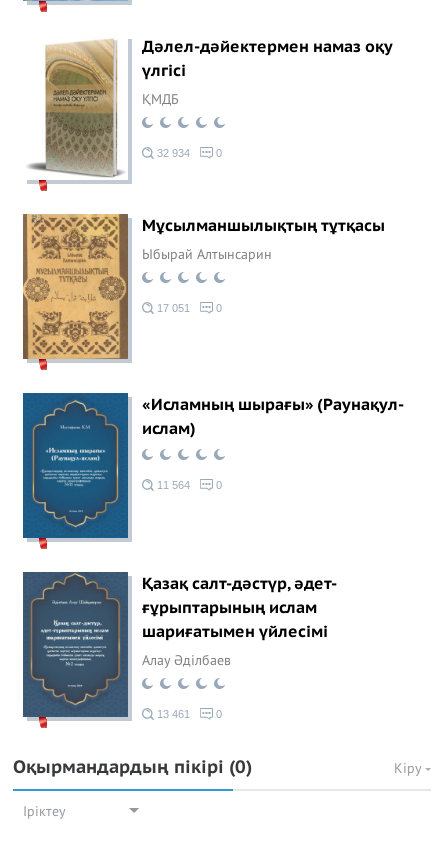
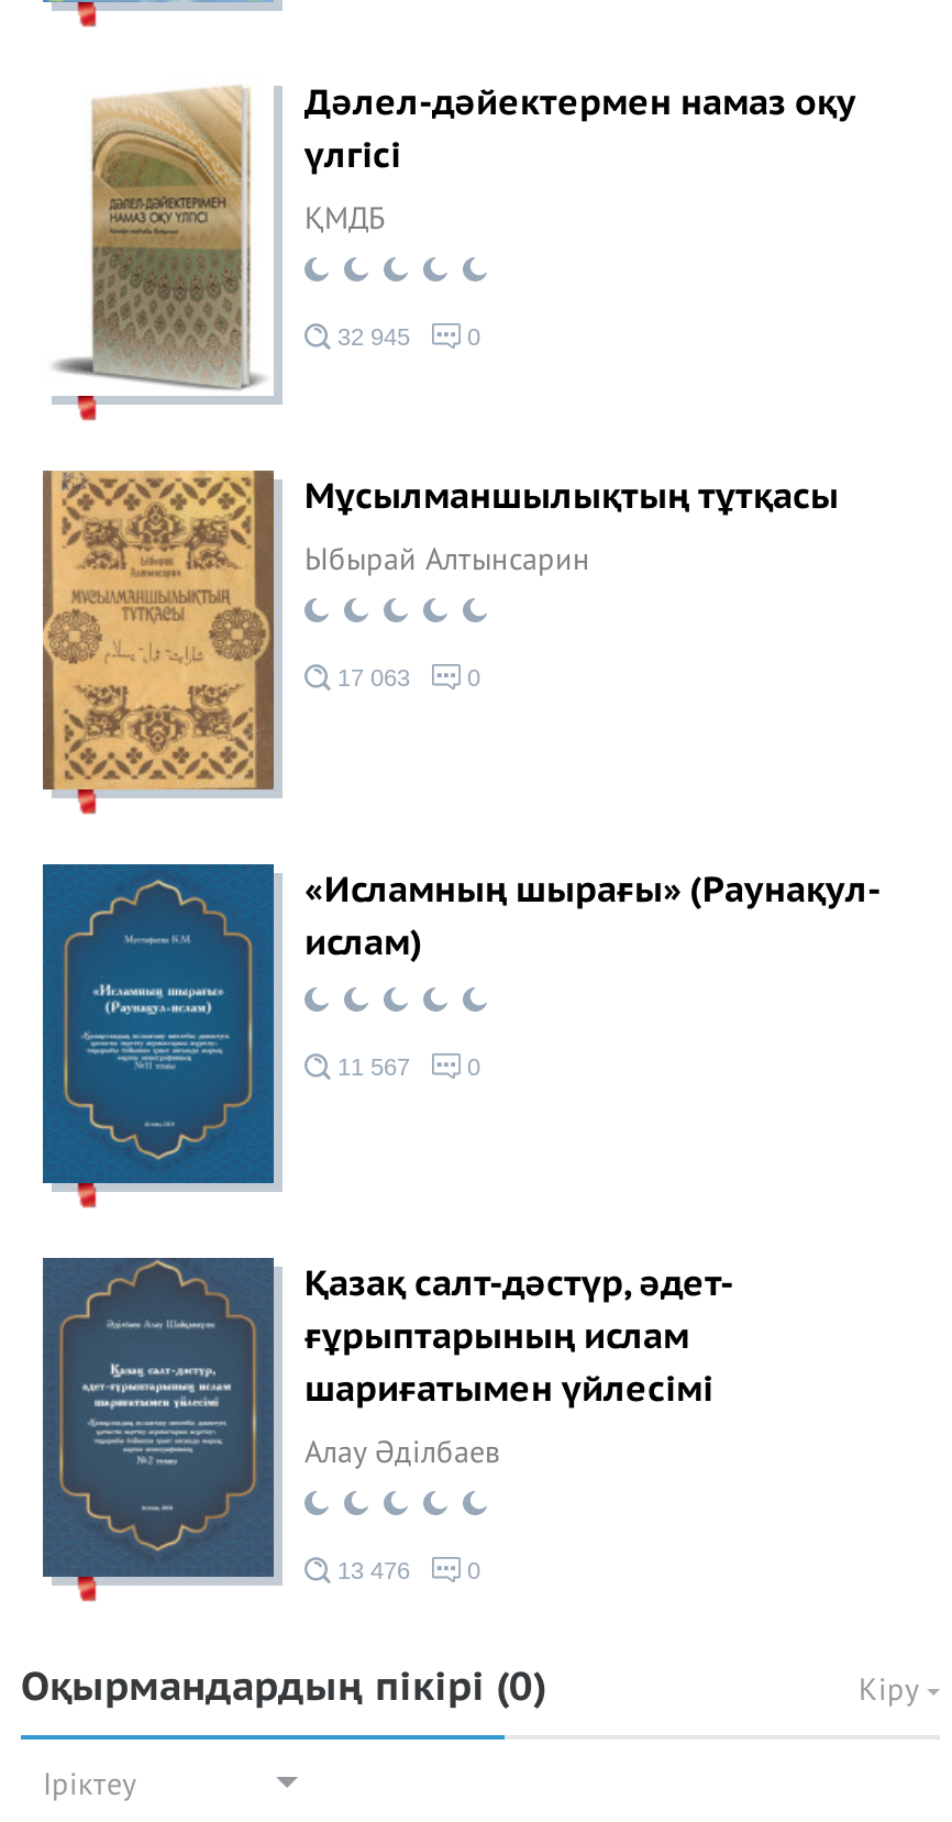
[154,147,190,159] 32 934 -> [331,323,410,350] 32 945
[154,302,190,314] 17 051 -> [331,664,410,690] 17 063
[154,479,190,491] 11 564 -> [331,1053,410,1080] 11 567
[154,708,190,720] 13 461 -> [331,1557,410,1583] 13 476

